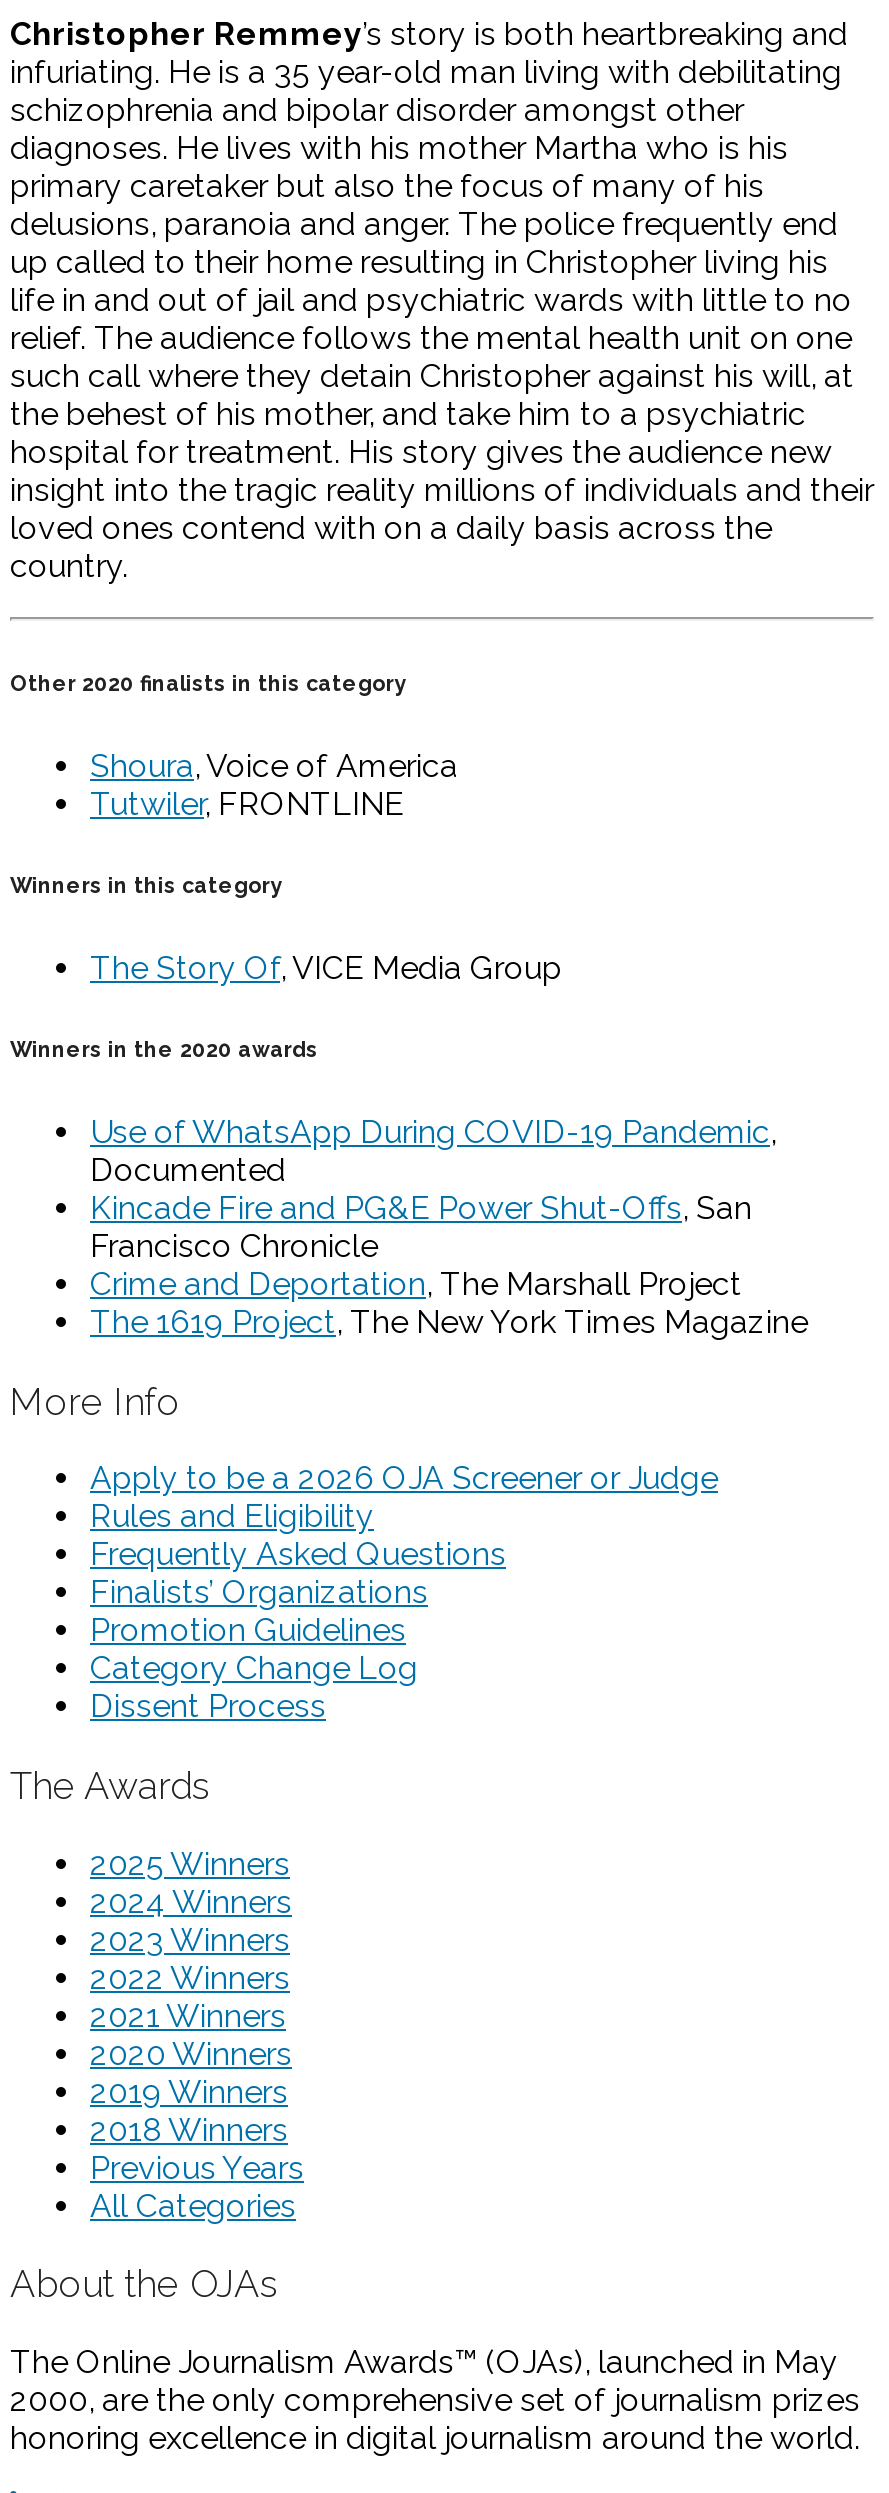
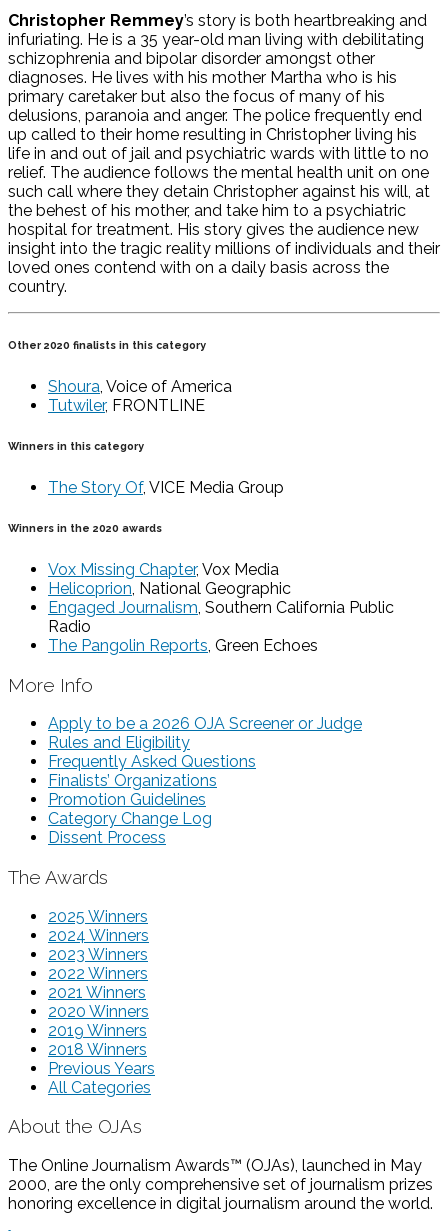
[90,1113,808,1341] Use of WhatsApp During COVID-19 Pandemic, | Documented | Kincade Fire and PG&E Power Shut-Offs, San | Francisco Chronicle | Crime and Deportation, The Marshall Project | The 1619 Project, The New York Times Magazine -> [48,560,394,655] Vox Missing Chapter, Vox Media | Helicoprion, National Geographic | Engaged Journalism, Southern California Public | Radio | The Pangolin Reports, Green Echoes

